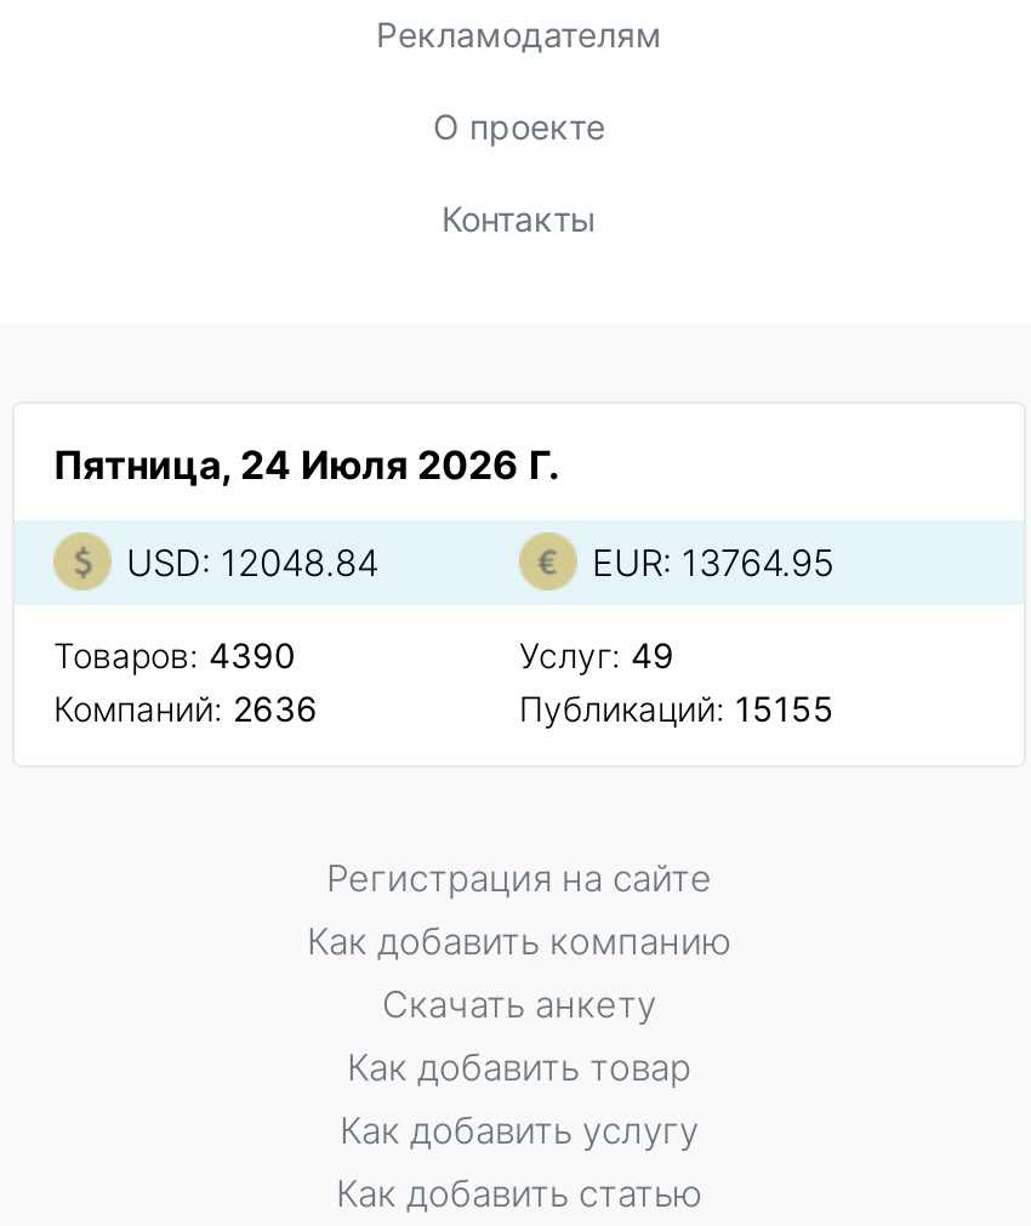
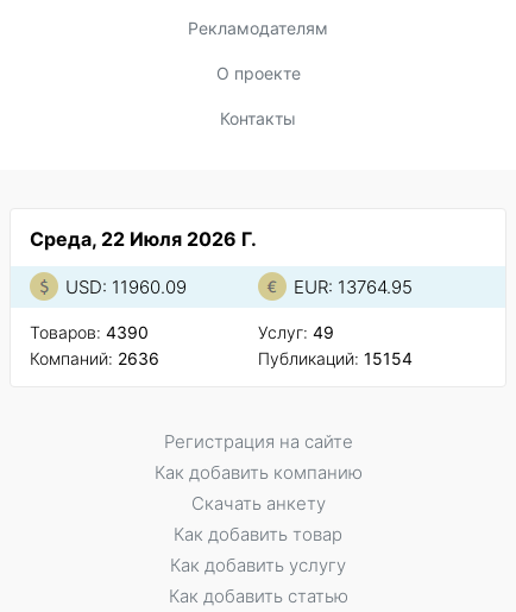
[53,441,560,489] Пятница, 24 Июля 2026 Г. -> [30,227,257,251] Среда, 22 Июля 2026 Г.
[126,540,378,586] USD: 12048.84 -> [65,276,187,299] USD: 11960.09
[519,688,835,729] Публикаций: 15155 -> [258,348,413,369] Публикаций: 15154

